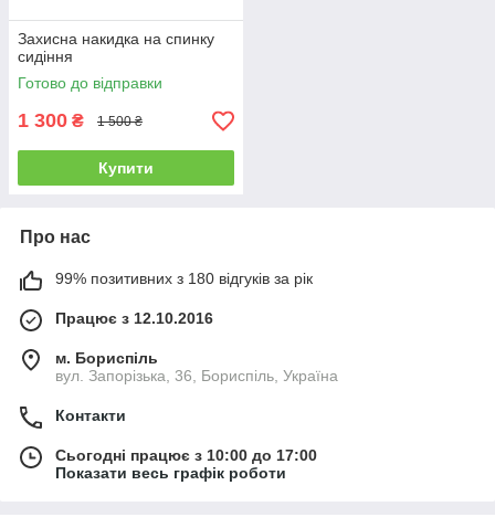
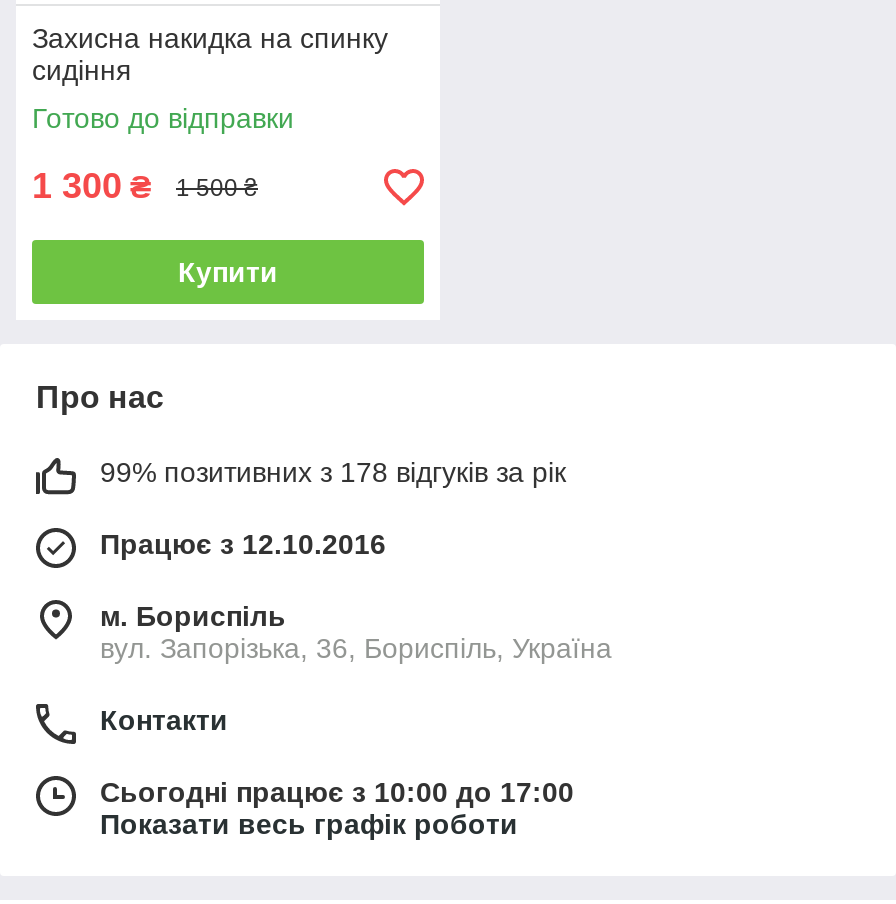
[55,270,313,287] 99% позитивних з 180 відгуків за рік -> [100,456,566,488] 99% позитивних з 178 відгуків за рік

